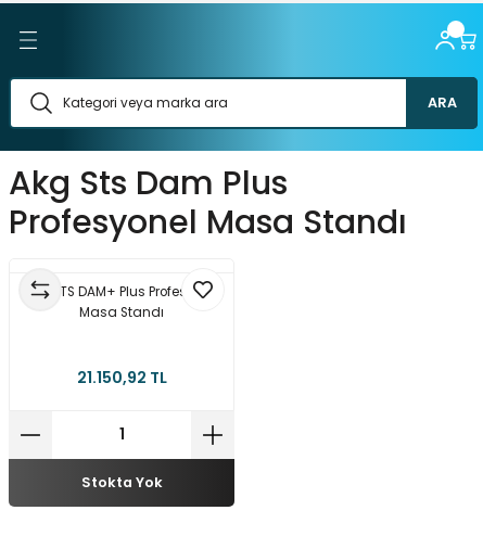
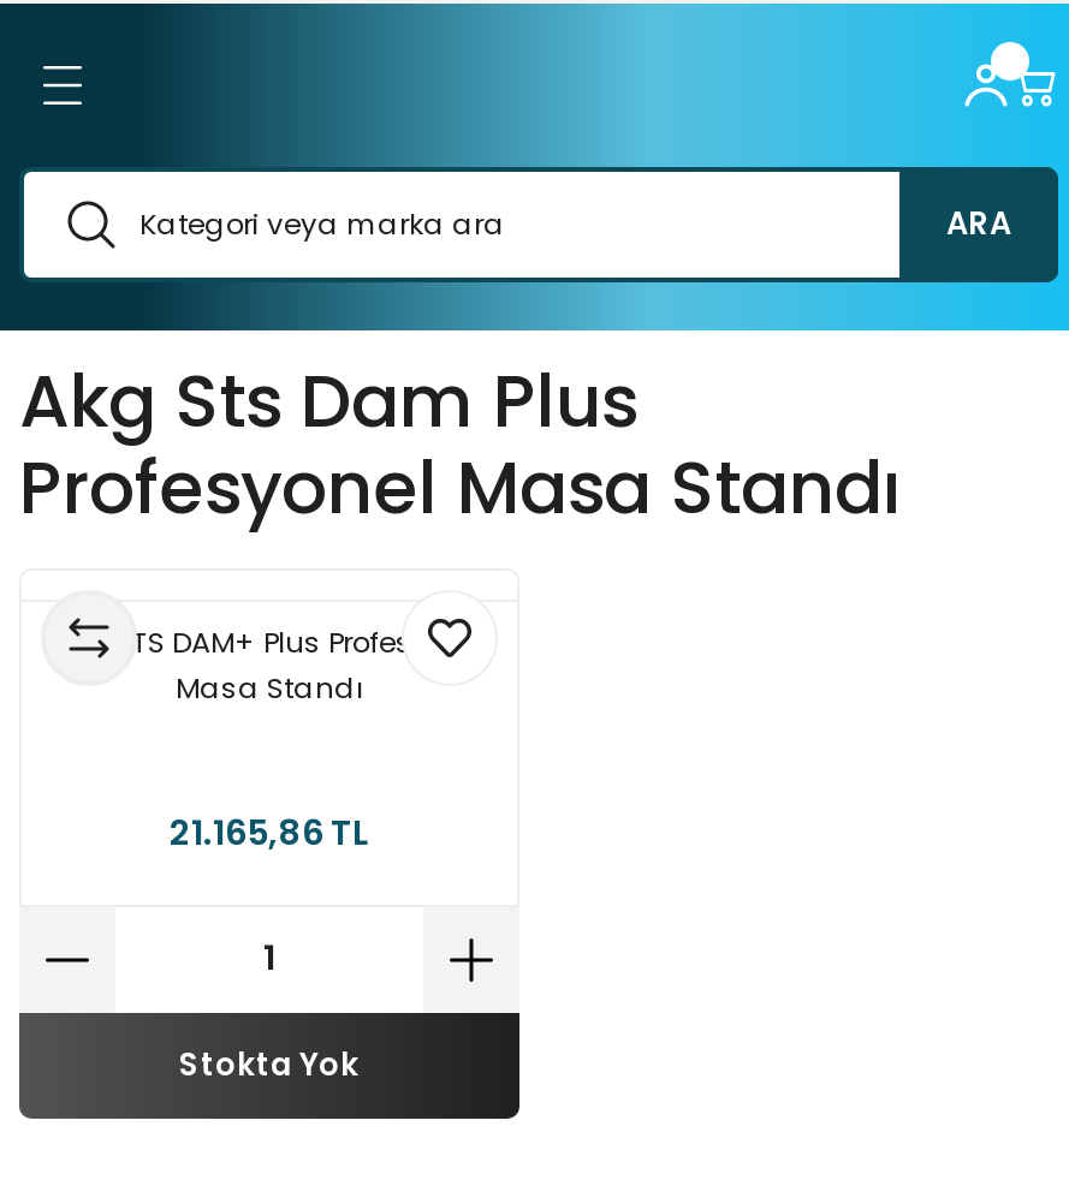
[77,366,167,388] 21.150,92 TL -> [170,808,369,856] 21.165,86 TL

